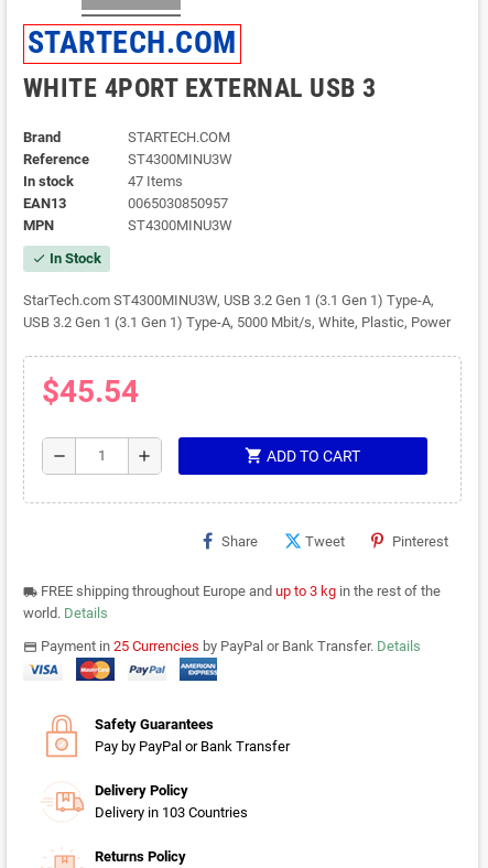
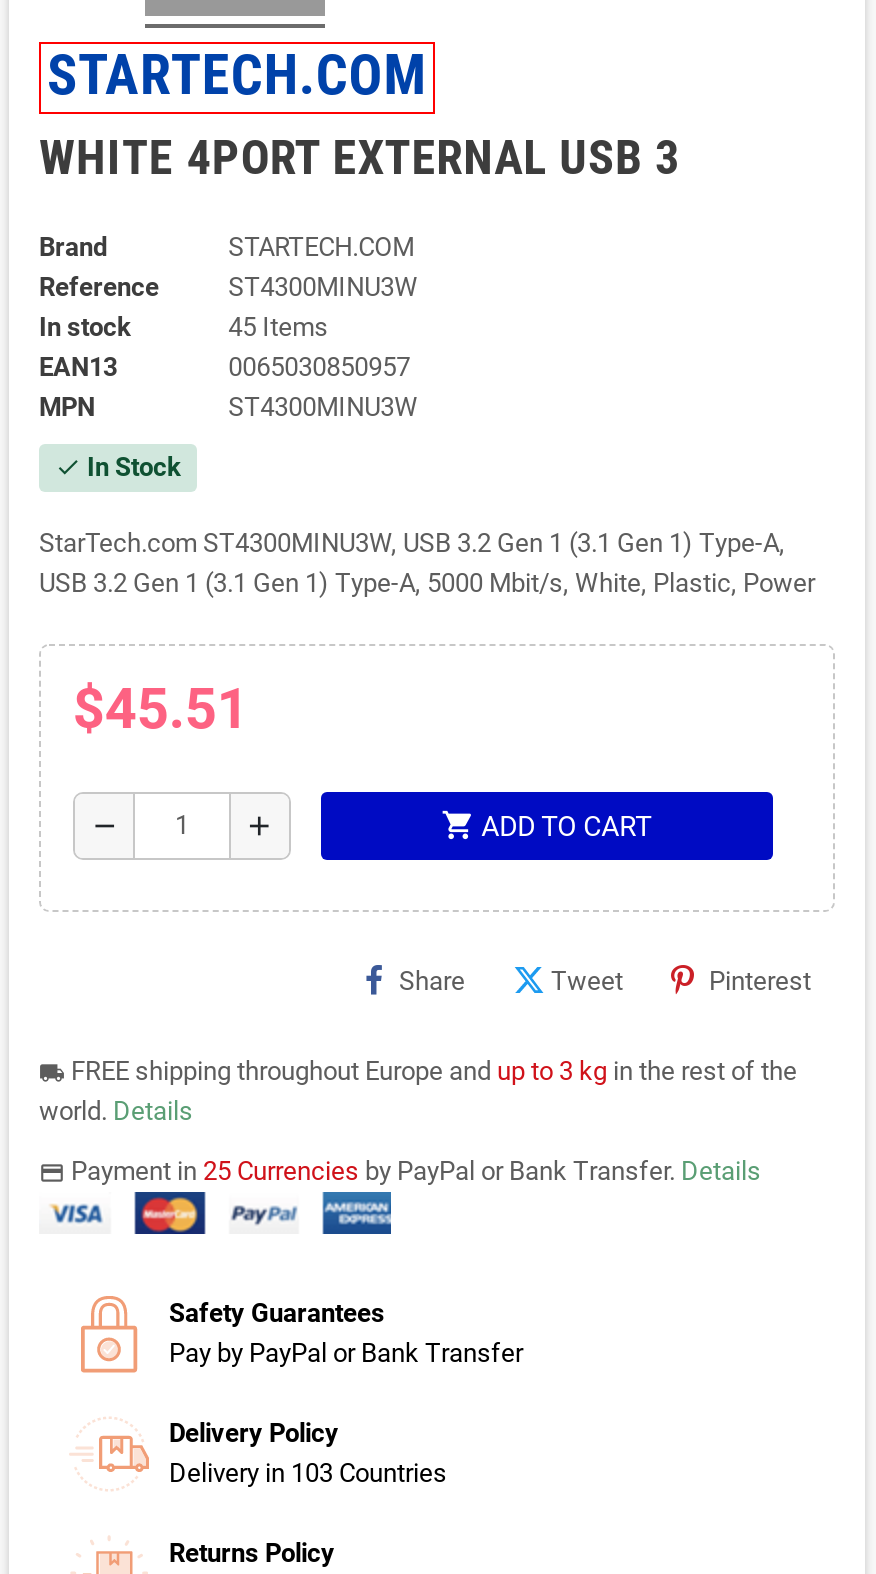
[127,173,182,190] 47 Items -> [228,312,328,342] 45 Items
[42,374,139,410] $45.54 -> [73,676,249,742] $45.51

